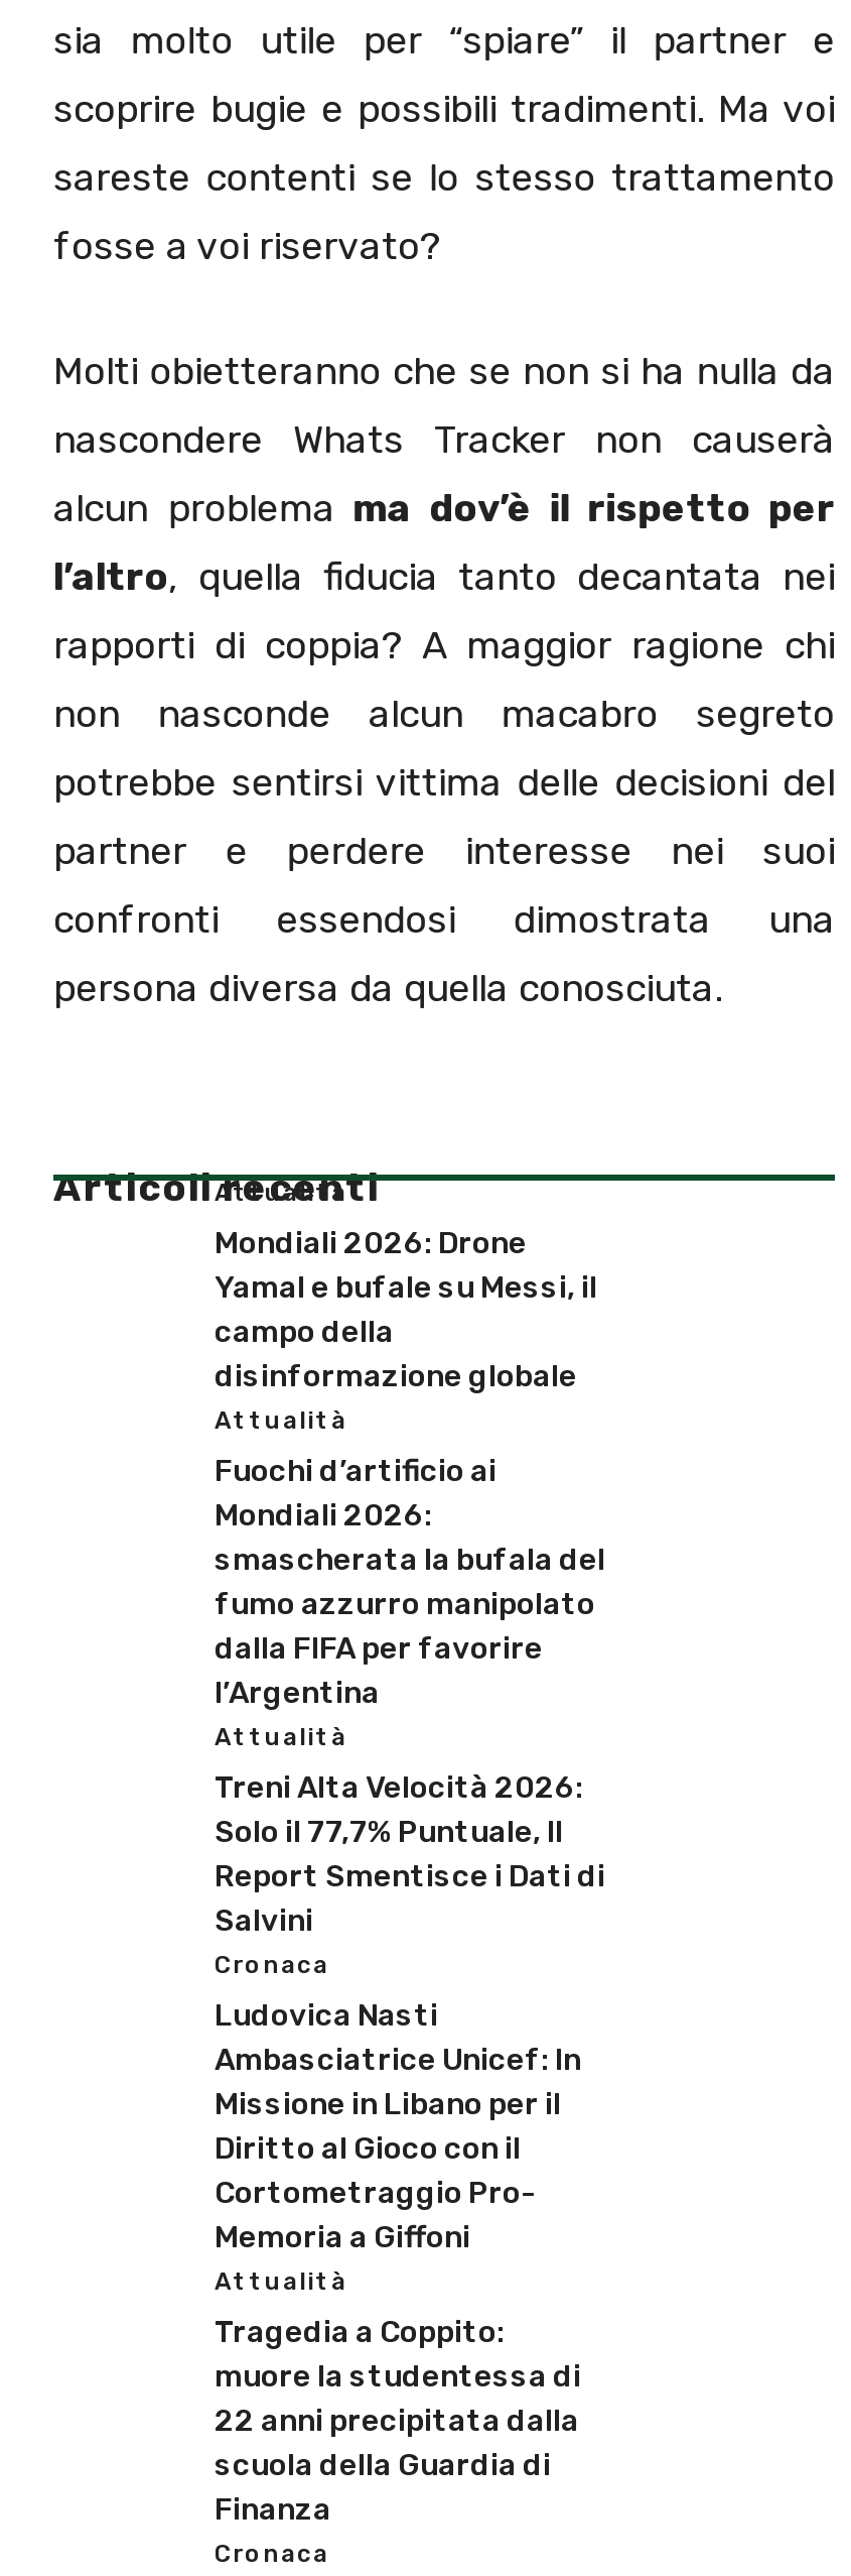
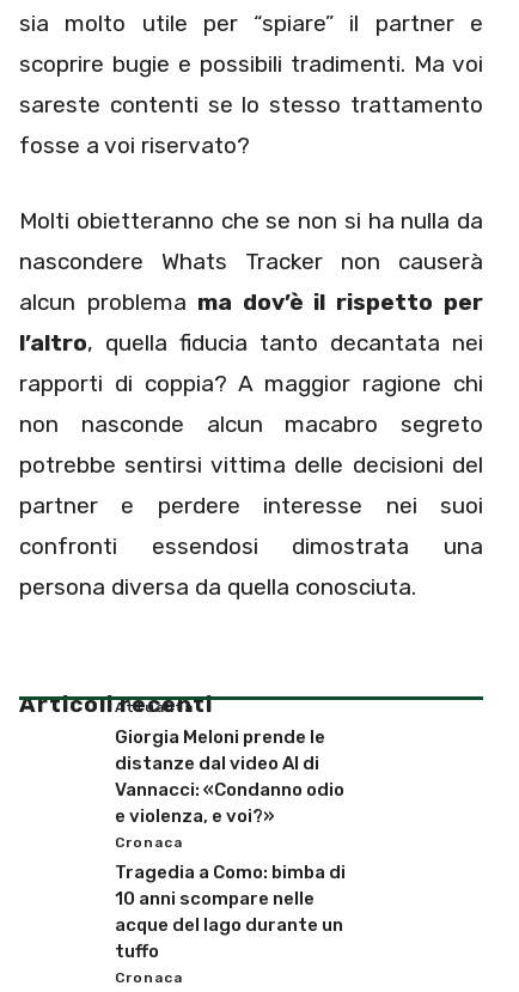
[215,1224,605,1937] Mondiali 2026: Drone | Yamal e bufale su Messi, il | campo della | disinformazione globale | Attualità | Fuochi d’artificio ai | Mondiali 2026: | smascherata la bufala del | fumo azzurro manipolato | dalla FIFA per favorire | l’Argentina | Attualità | Treni Alta Velocità 2026: | Solo il 77,7% Puntuale, Il | Report Smentisce i Dati di | Salvini -> [115,727,344,827] Giorgia Meloni prende le | distanze dal video AI di | Vannacci: «Condanno odio | e violenza, e voi?»
[215,1996,581,2526] Ludovica Nasti | Ambasciatrice Unicef: In | Missione in Libano per il | Diritto al Gioco con il | Cortometraggio Pro- | Memoria a Giffoni | Attualità | Tragedia a Coppito: | muore la studentessa di | 22 anni precipitata dalla | scuola della Guardia di | Finanza -> [115,862,346,962] Tragedia a Como: bimba di | 10 anni scompare nelle | acque del lago durante un | tuffo

